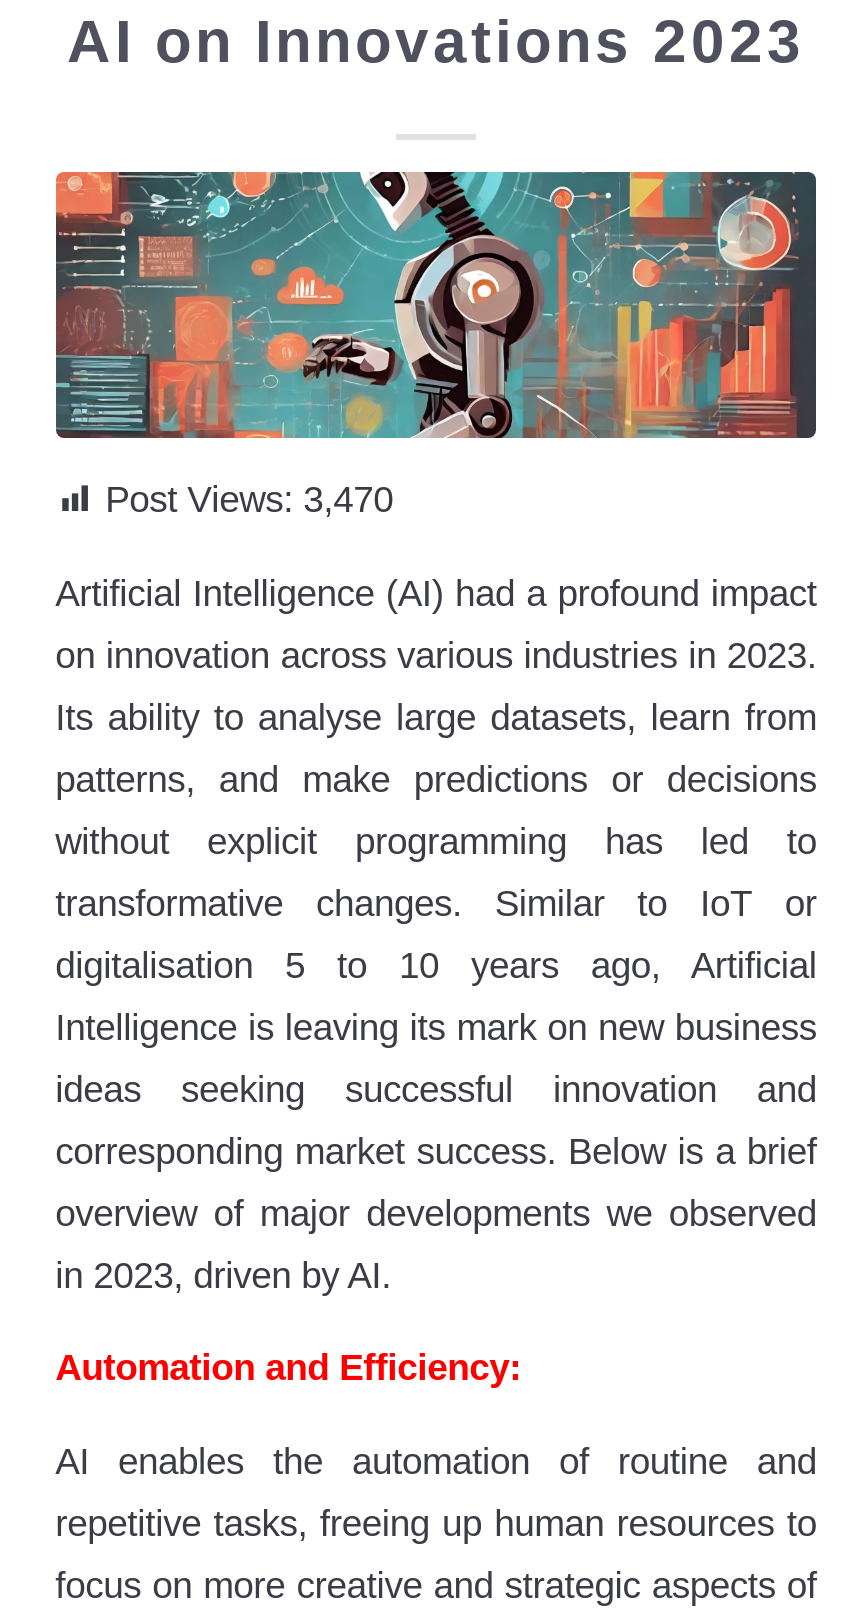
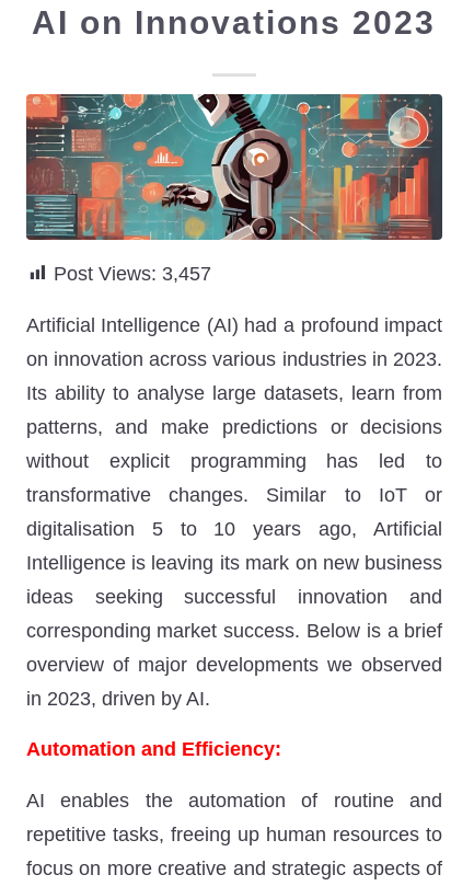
[105,478,393,520] Post Views: 3,470 -> [53,262,211,285] Post Views: 3,457

